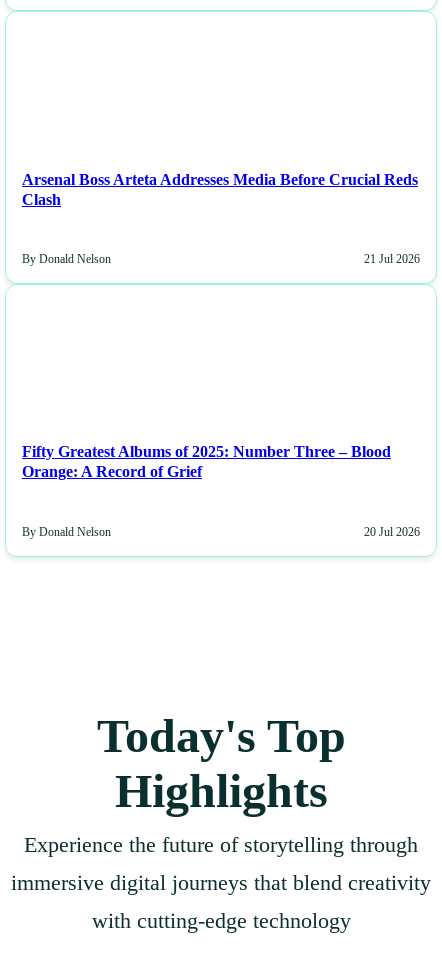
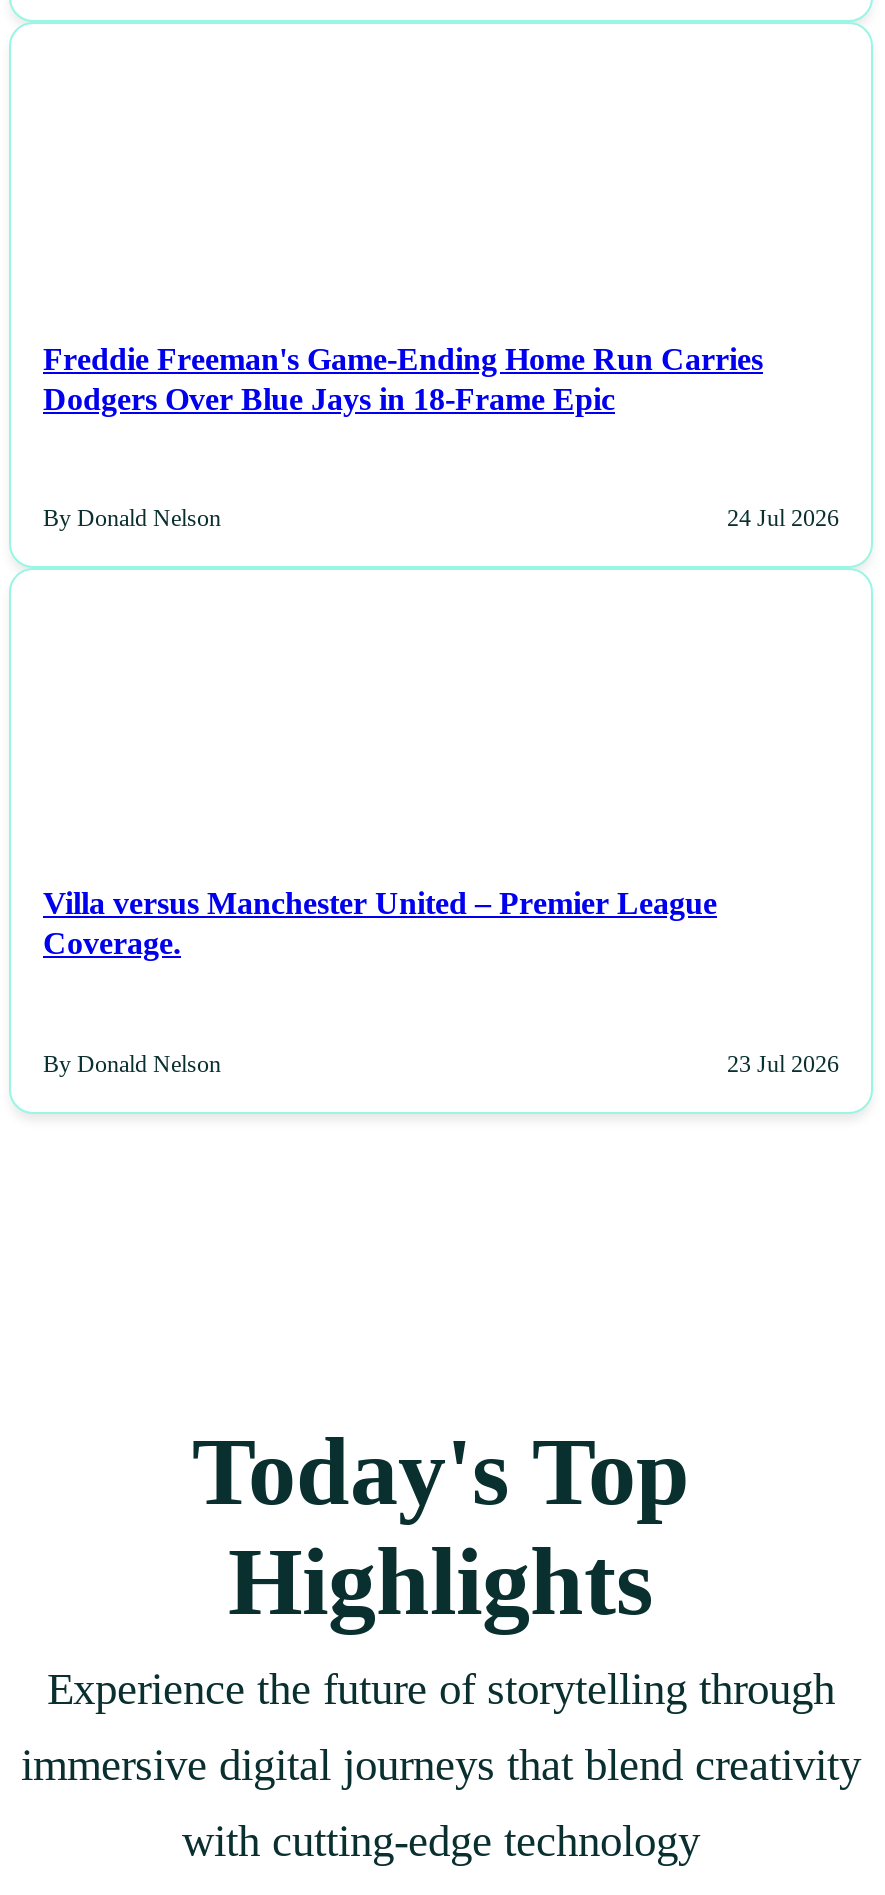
[22,171,418,208] Arsenal Boss Arteta Addresses Media Before Crucial Reds | Clash -> [43,341,763,415] Freddie Freeman's Game-Ending Home Run Carries | Dodgers Over Blue Jays in 18-Frame Epic
[364,252,420,266] 21 Jul 2026 -> [727,504,839,532] 24 Jul 2026
[22,443,391,480] Fifty Greatest Albums of 2025: Number Three – Blood | Orange: A Record of Grief -> [43,886,717,960] Villa versus Manchester United – Premier League | Coverage.
[364,525,420,539] 20 Jul 2026 -> [727,1049,839,1077] 23 Jul 2026

